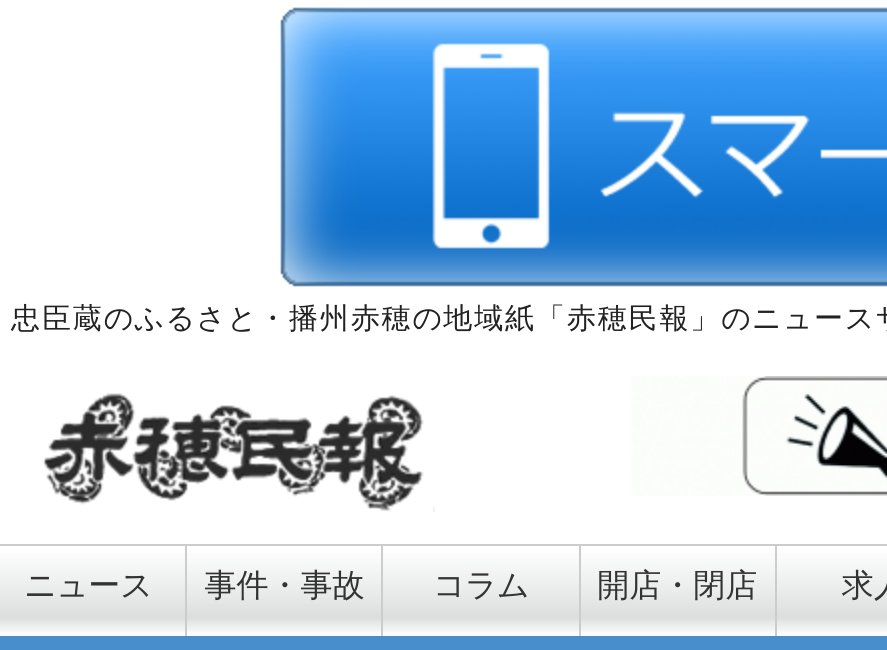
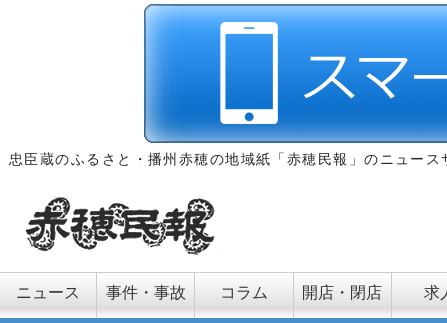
[741,376,881,496] [image] -> none

